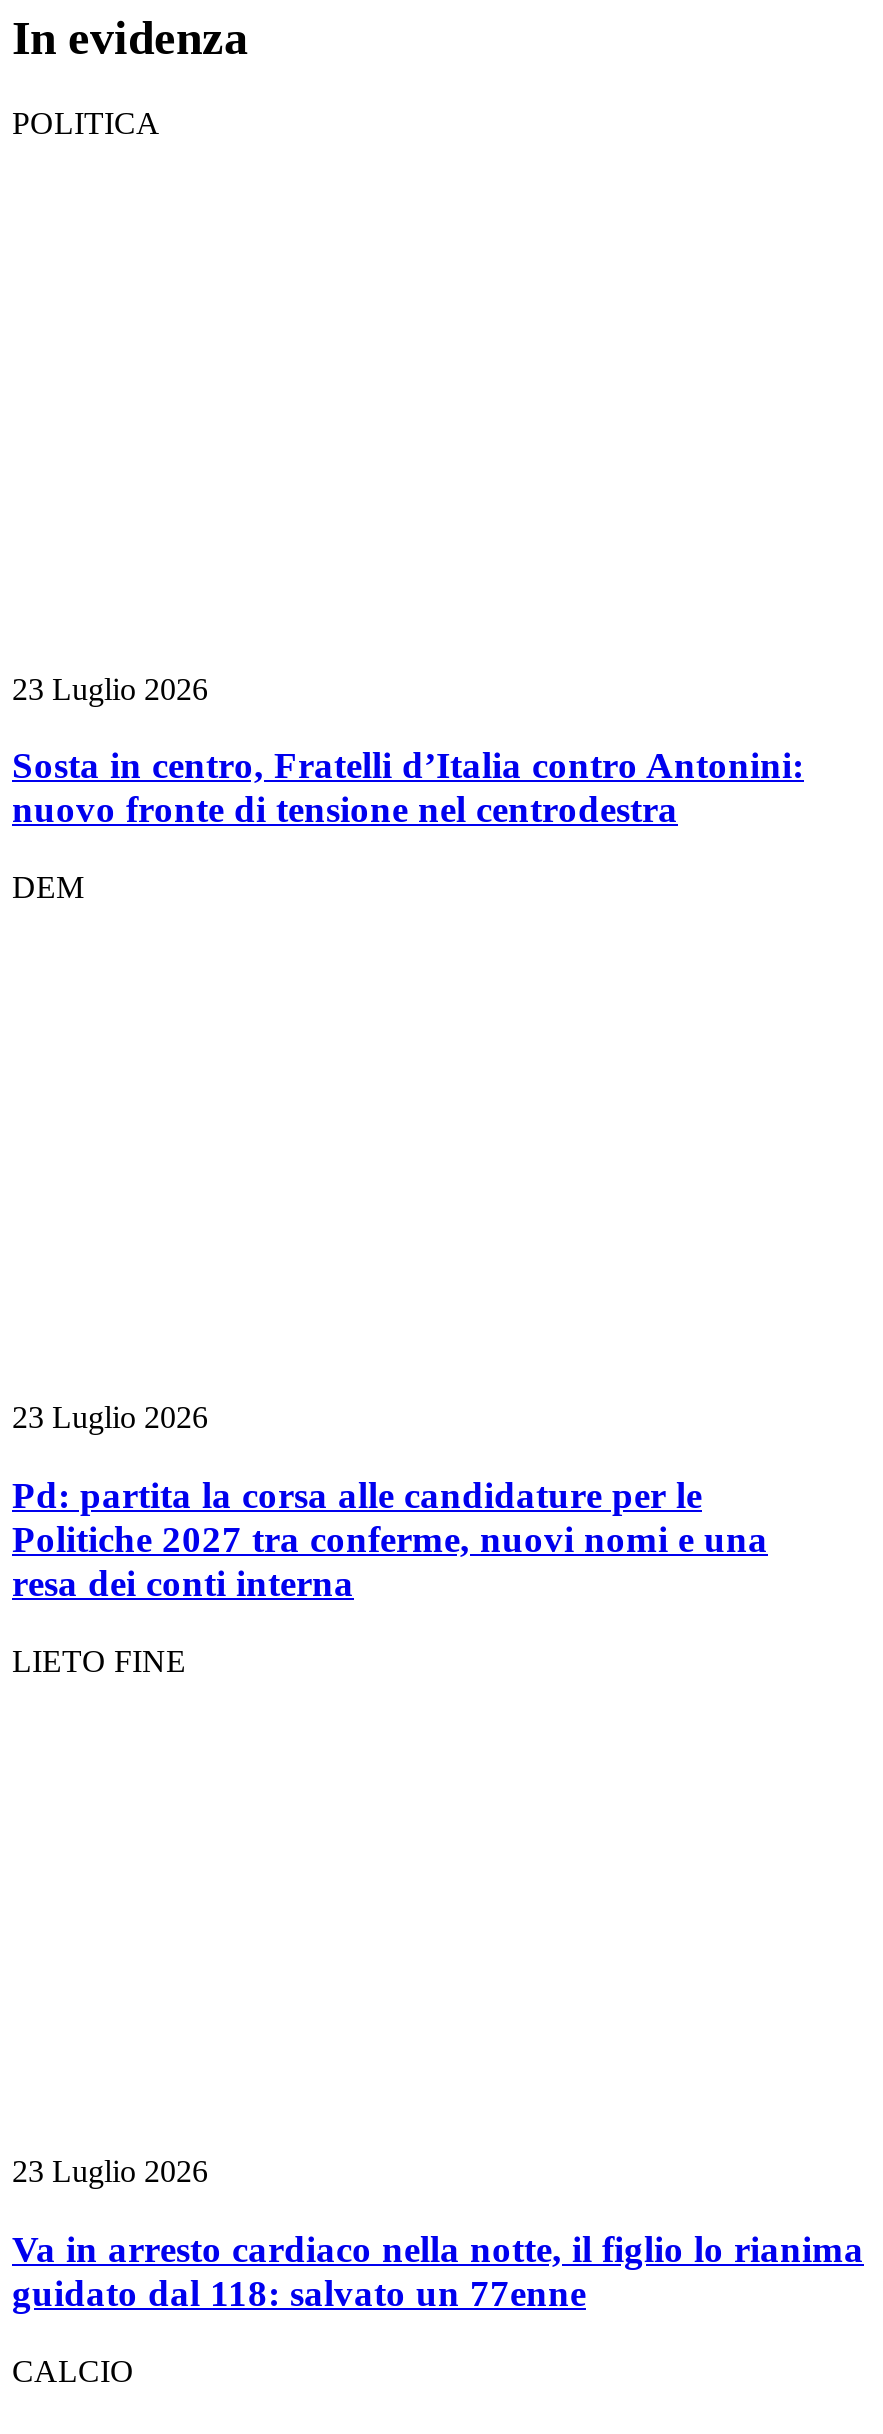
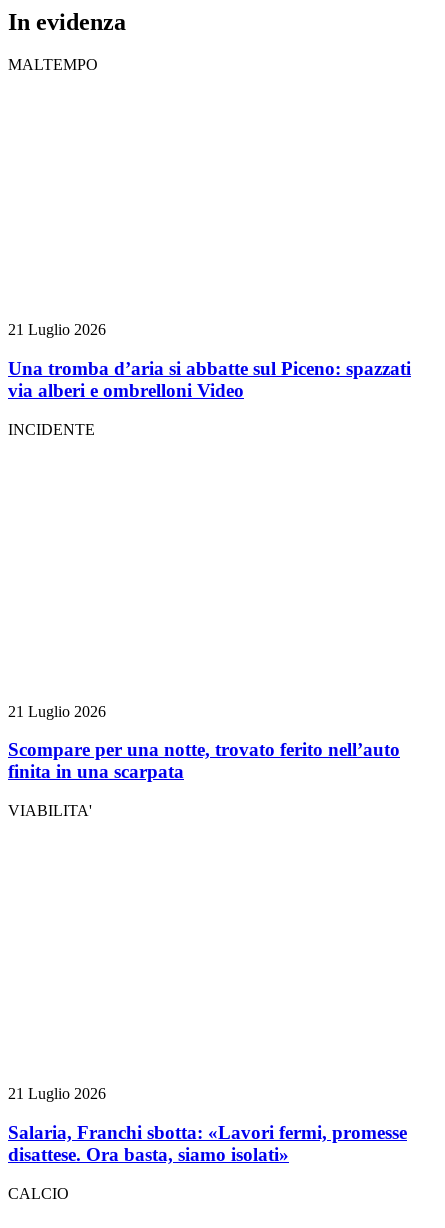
[12,106,160,140] POLITICA -> [8,56,98,73] MALTEMPO
[12,672,208,706] 23 Luglio 2026 -> [8,321,106,338] 21 Luglio 2026
[12,745,804,831] Sosta in centro, Fratelli d’Italia contro Antonini: | nuovo fronte di tensione nel centrodestra -> [8,358,411,401] Una tromba d’aria si abbatte sul Piceno: spazzati | via alberi e ombrelloni Video
[12,870,84,904] DEM -> [8,421,95,438] INCIDENTE
[12,1400,208,1434] 23 Luglio 2026 -> [8,702,106,719] 21 Luglio 2026
[12,1474,768,1604] Pd: partita la corsa alle candidature per le | Politiche 2027 tra conferme, nuovi nomi e una | resa dei conti interna -> [8,739,400,782] Scompare per una notte, trovato ferito nell’auto | finita in una scarpata
[12,1643,186,1677] LIETO FINE -> [8,802,92,819] VIABILITA'
[12,2154,208,2188] 23 Luglio 2026 -> [8,1085,106,1102] 21 Luglio 2026
[12,2228,864,2314] Va in arresto cardiaco nella notte, il figlio lo rianima | guidato dal 118: salvato un 77enne -> [8,1122,407,1165] Salaria, Franchi sbotta: «Lavori fermi, promesse | disattese. Ora basta, siamo isolati»

